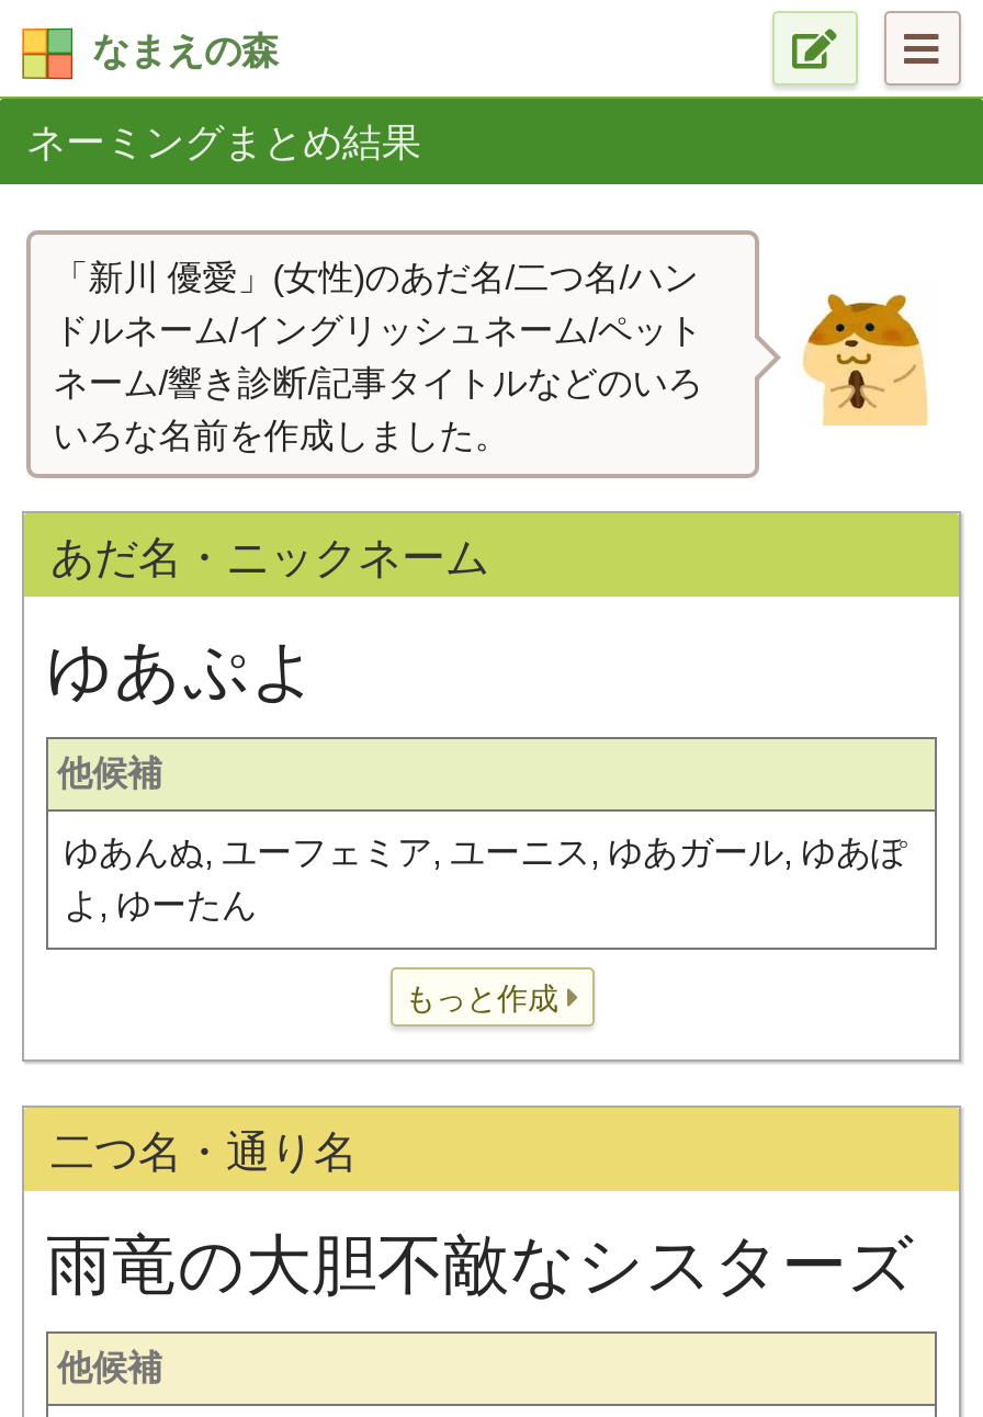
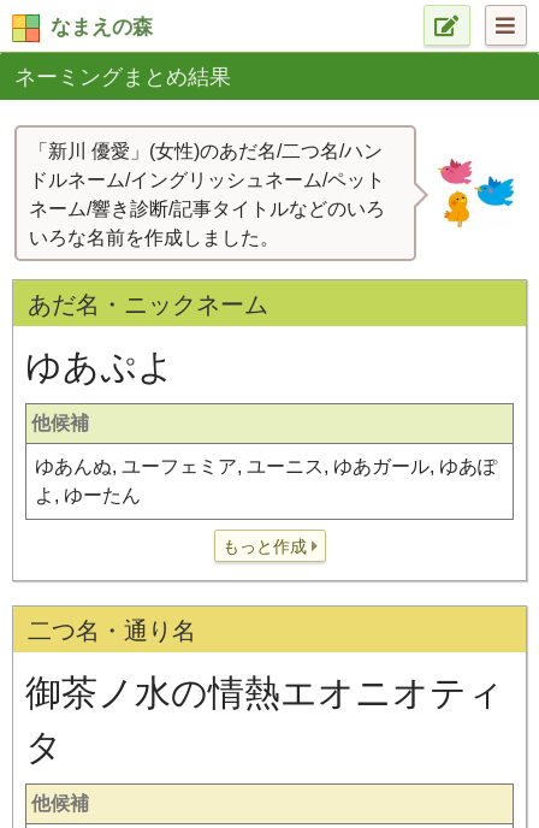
[801,292,937,428] [image] -> [437,158,515,232] [image]
[46,1228,915,1301] 雨竜の大胆不敵なシスターズ -> [25,673,504,767] 御茶ノ水の情熱エオニオティ | タ

